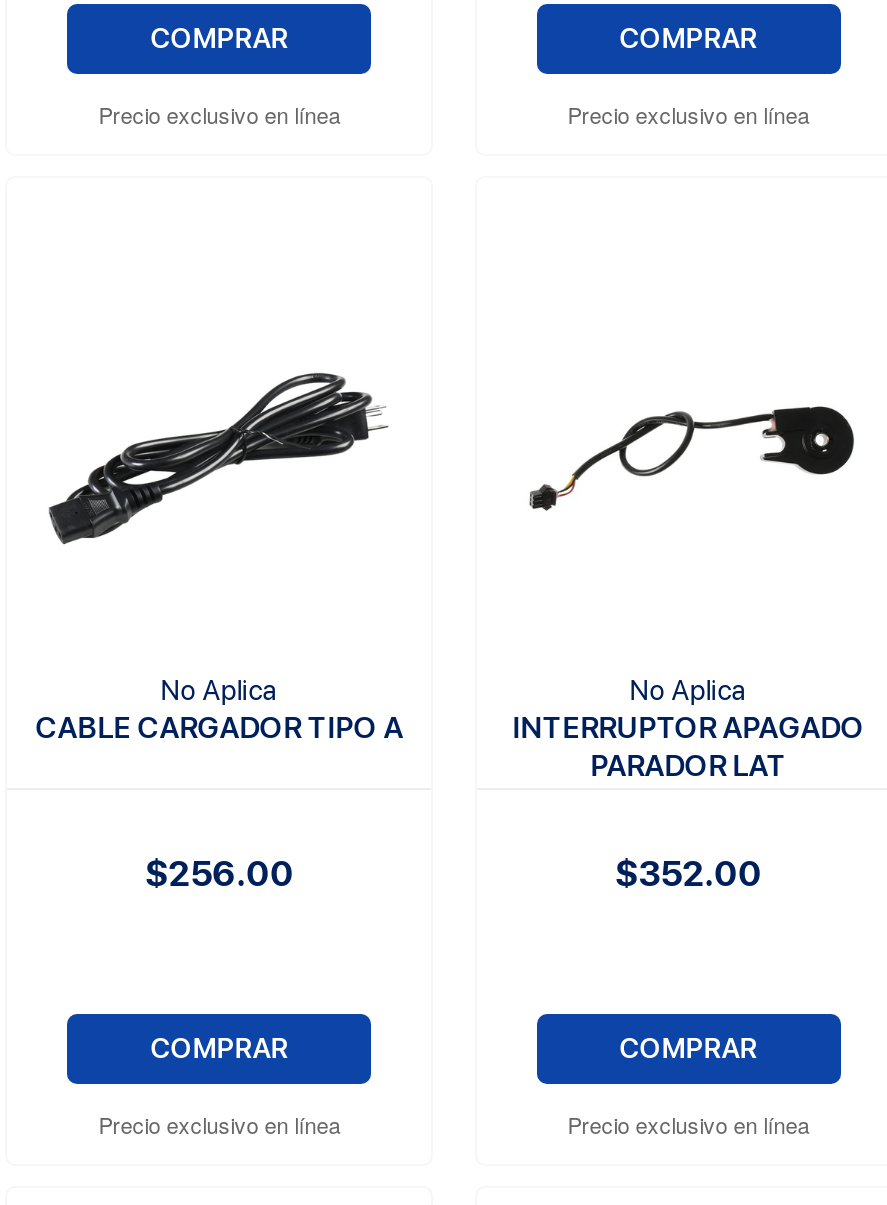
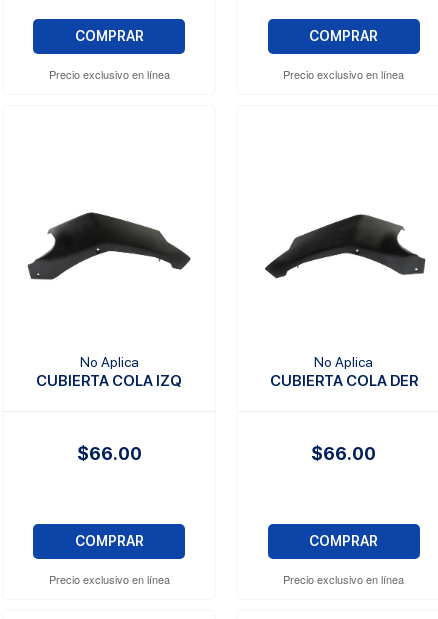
[47,370,389,546] [image] -> [24,203,192,288] [image]
[529,394,857,522] [image] -> [265,213,427,279] [image]
[35,710,403,746] CABLE CARGADOR TIPO A -> [36,372,182,390] CUBIERTA COLA IZQ
[513,710,865,784] INTERRUPTOR APAGADO | PARADOR LAT -> [270,372,418,390] CUBIERTA COLA DER
[145,852,295,894] $256.00 -> [77,443,142,464] $66.00
[615,852,763,894] $352.00 -> [311,443,376,464] $66.00

